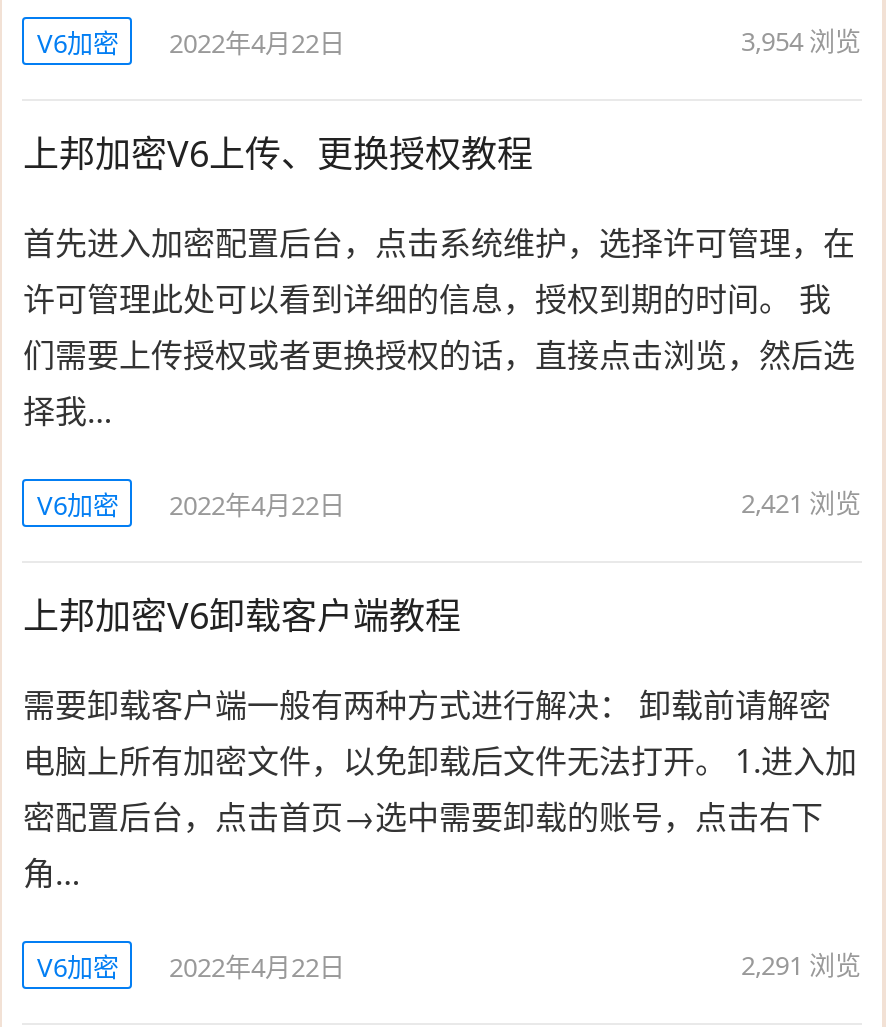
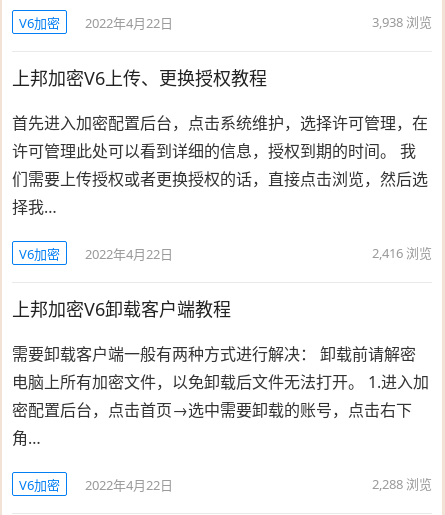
[741,22,861,58] 3,954浏览 -> [371,13,431,31] 3,938浏览
[741,484,861,520] 2,421浏览 -> [371,244,431,262] 2,416浏览
[741,946,861,982] 2,291浏览 -> [371,475,431,493] 2,288浏览

